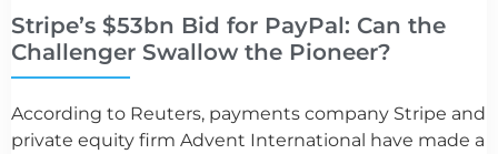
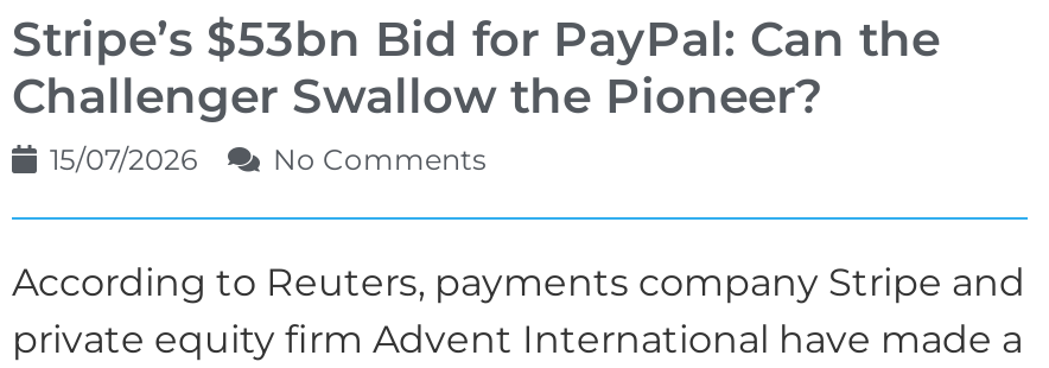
none -> [43,141,487,177] 15/07/2026 | No Comments

